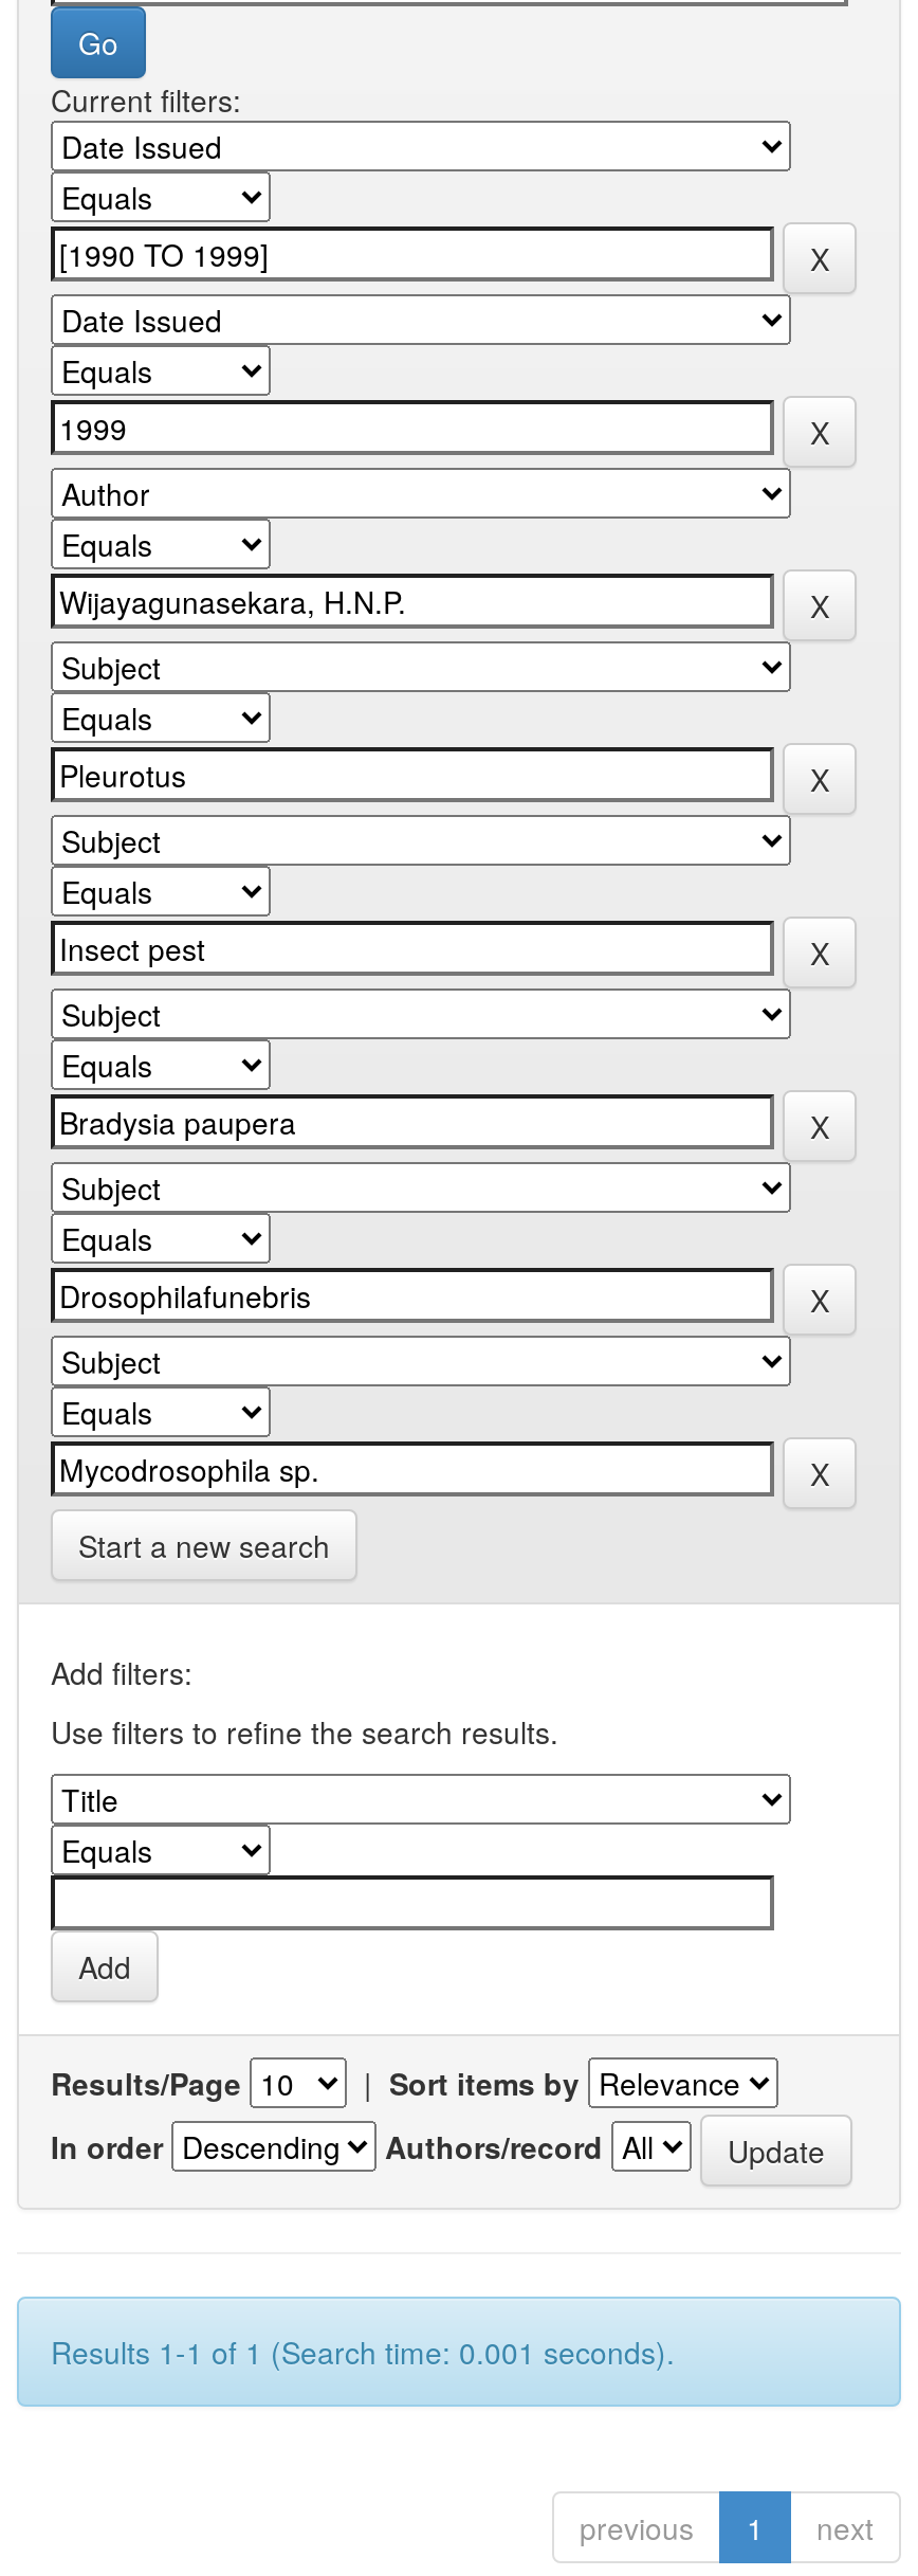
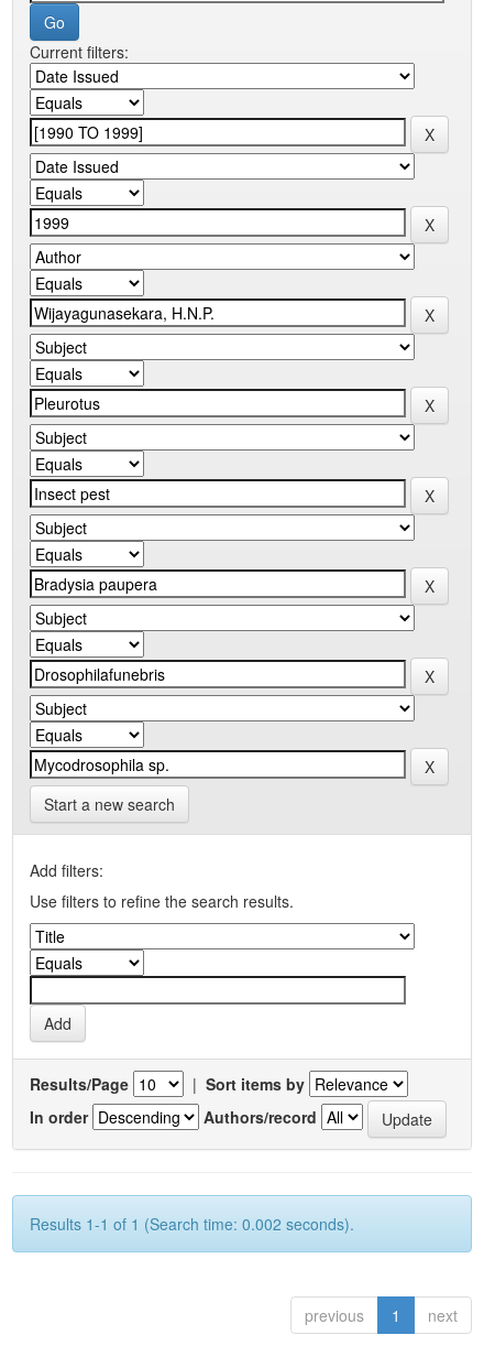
[51,2331,675,2373] Results 1-1 of 1 (Search time: 0.001 seconds). -> [30,1213,354,1235] Results 1-1 of 1 (Search time: 0.002 seconds).

